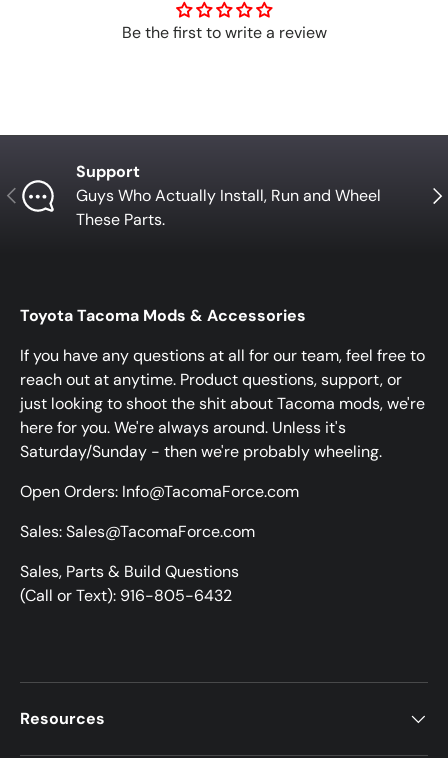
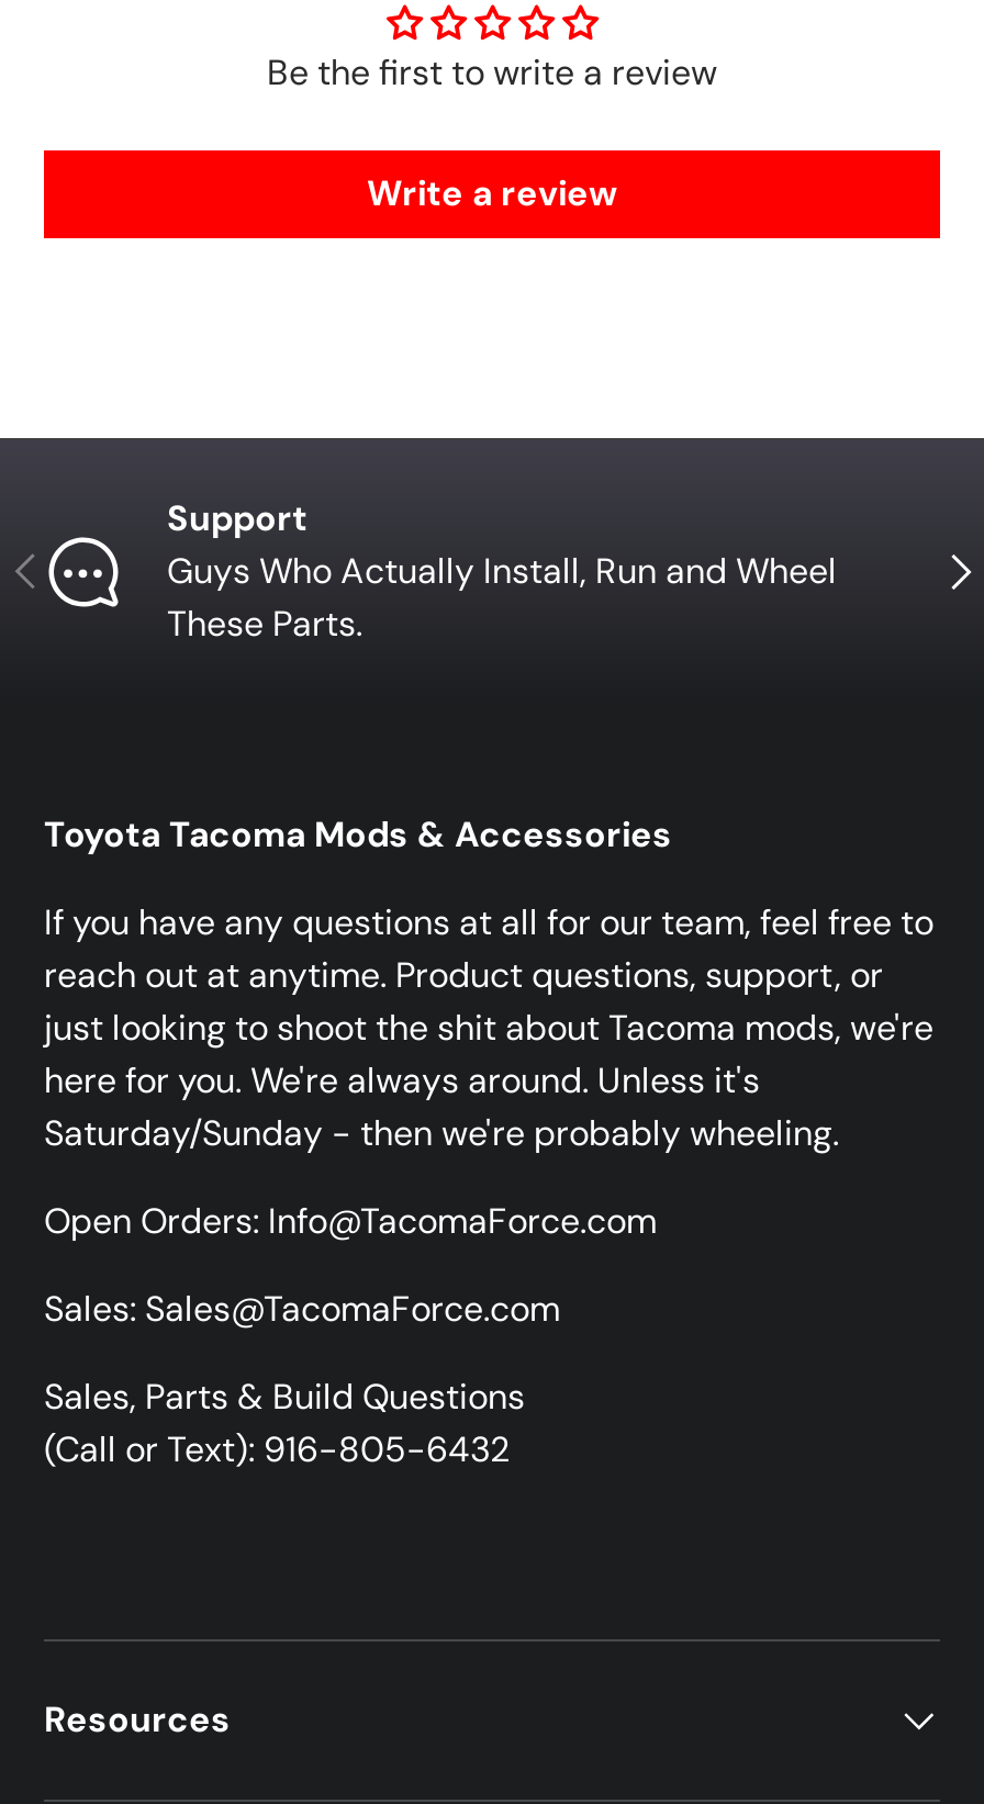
none -> [367,170,617,216] Write a review

